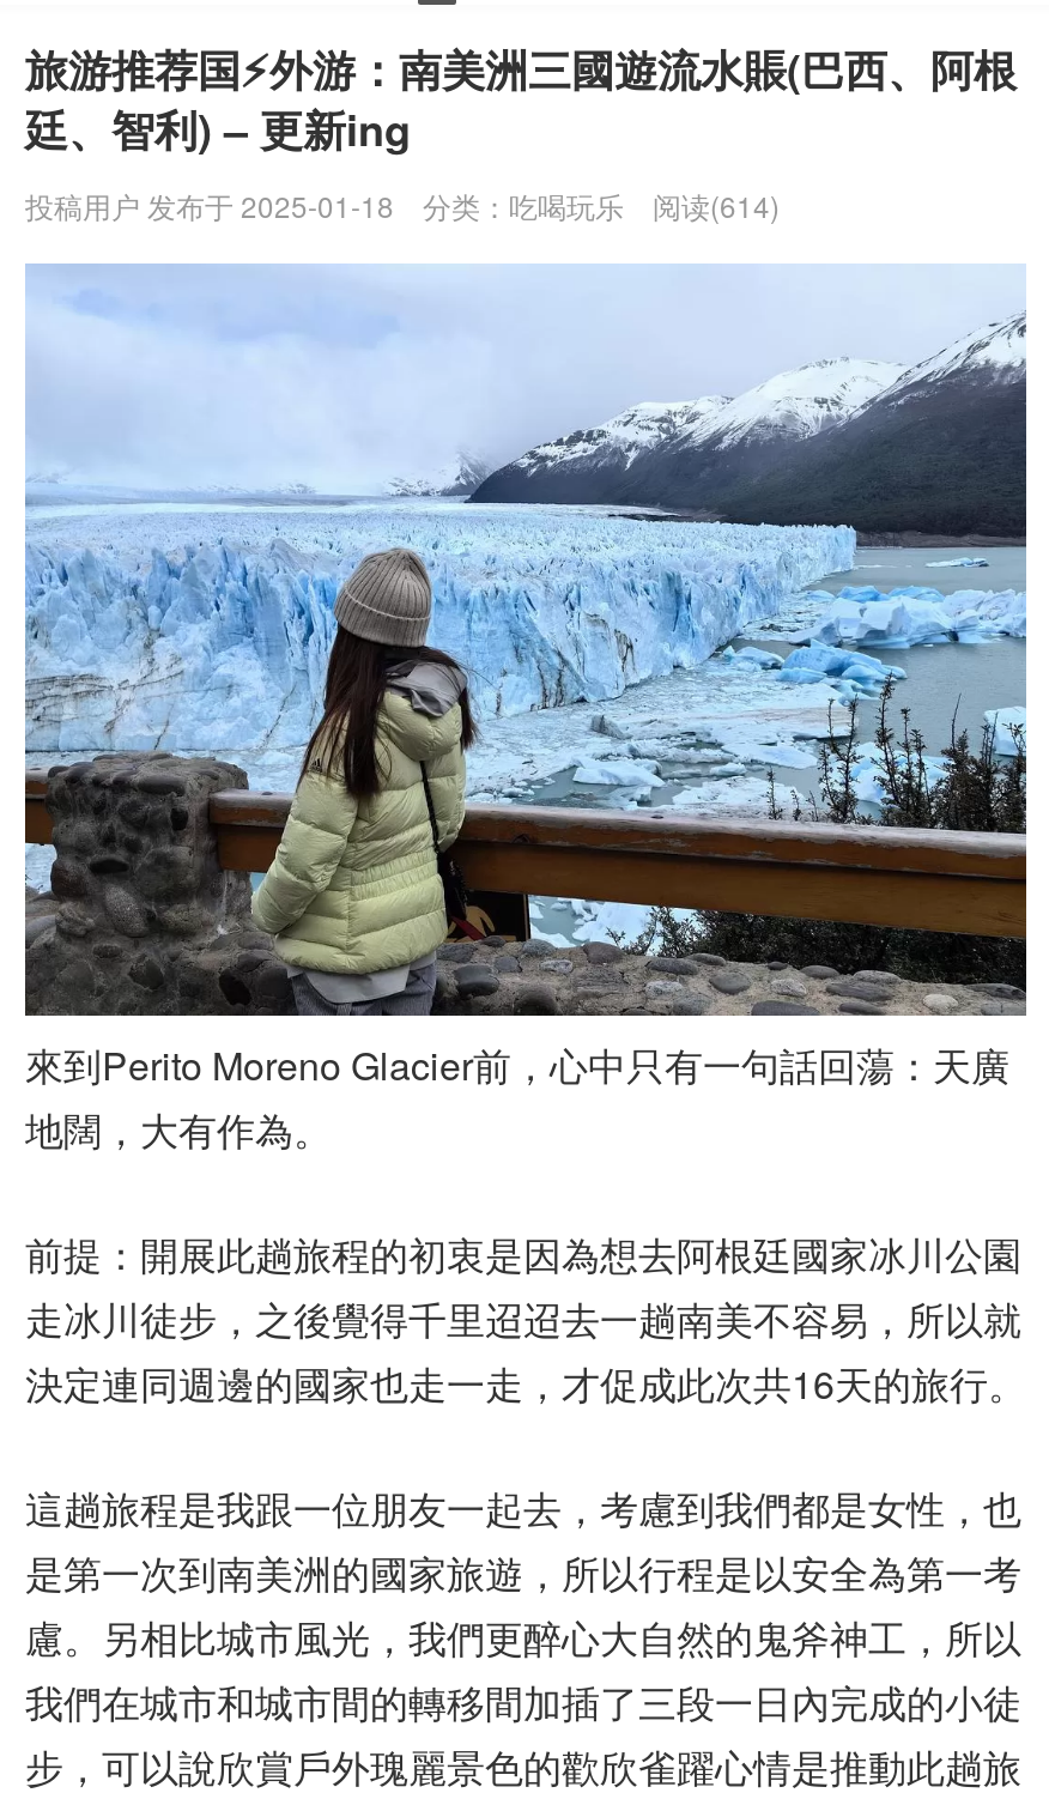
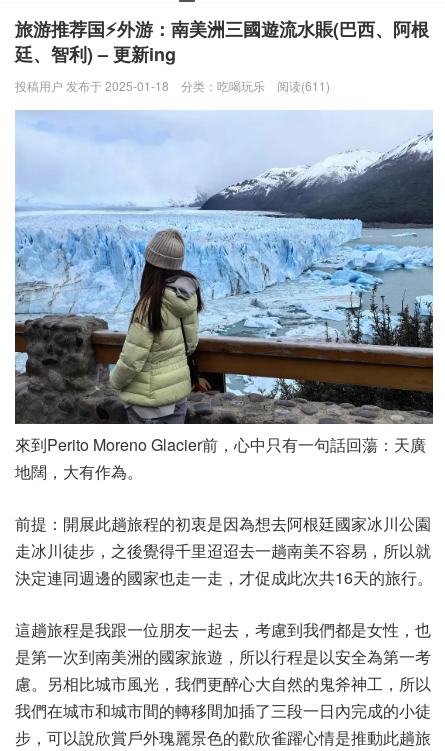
[653,184,780,225] 阅读(614) -> [277,77,330,94] 阅读(611)

